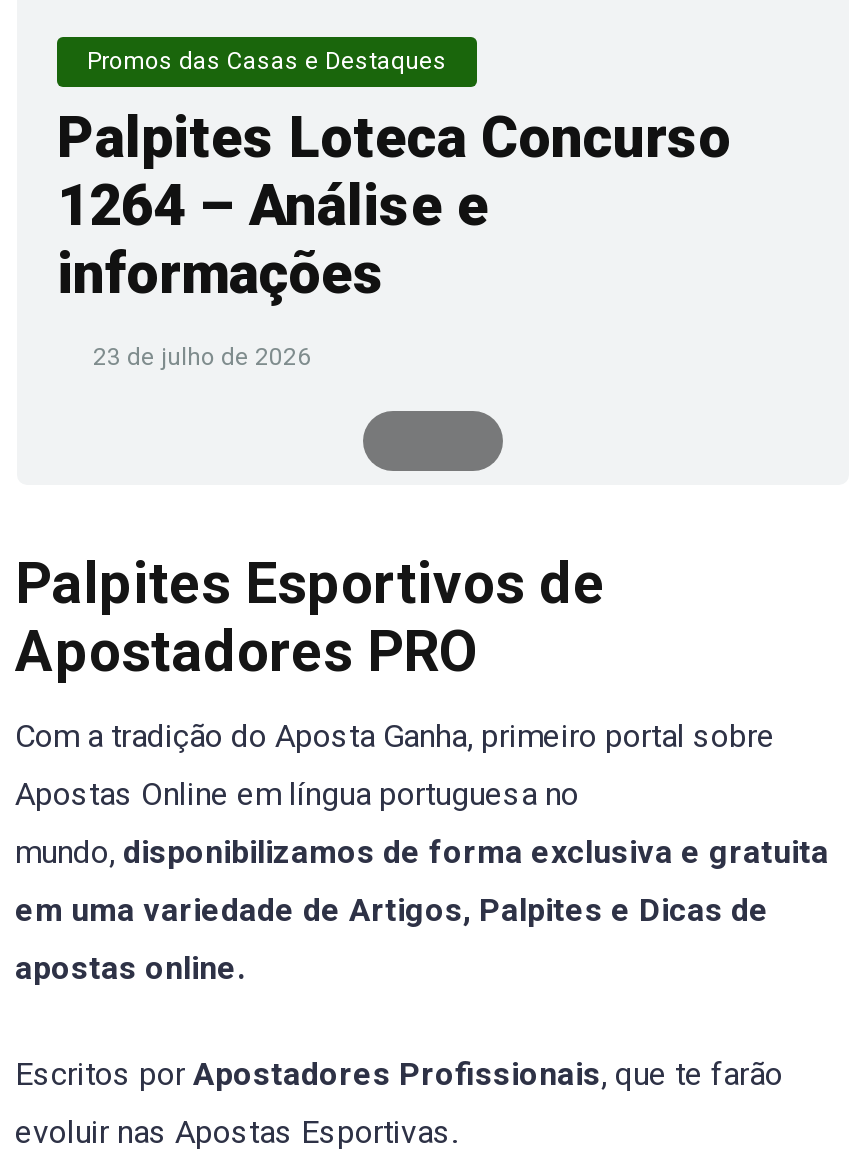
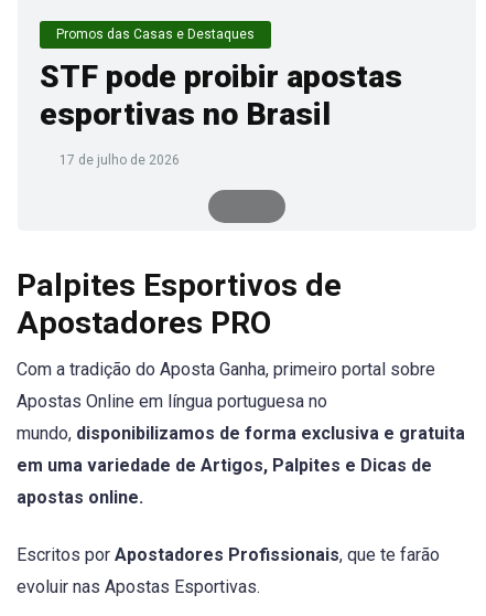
[57,106,731,308] Palpites Loteca Concurso | 1264 – Análise e | informações -> [40,58,402,132] STF pode proibir apostas | esportivas no Brasil
[87,344,311,372] 23 de julho de 2026 -> [56,152,180,167] 17 de julho de 2026

